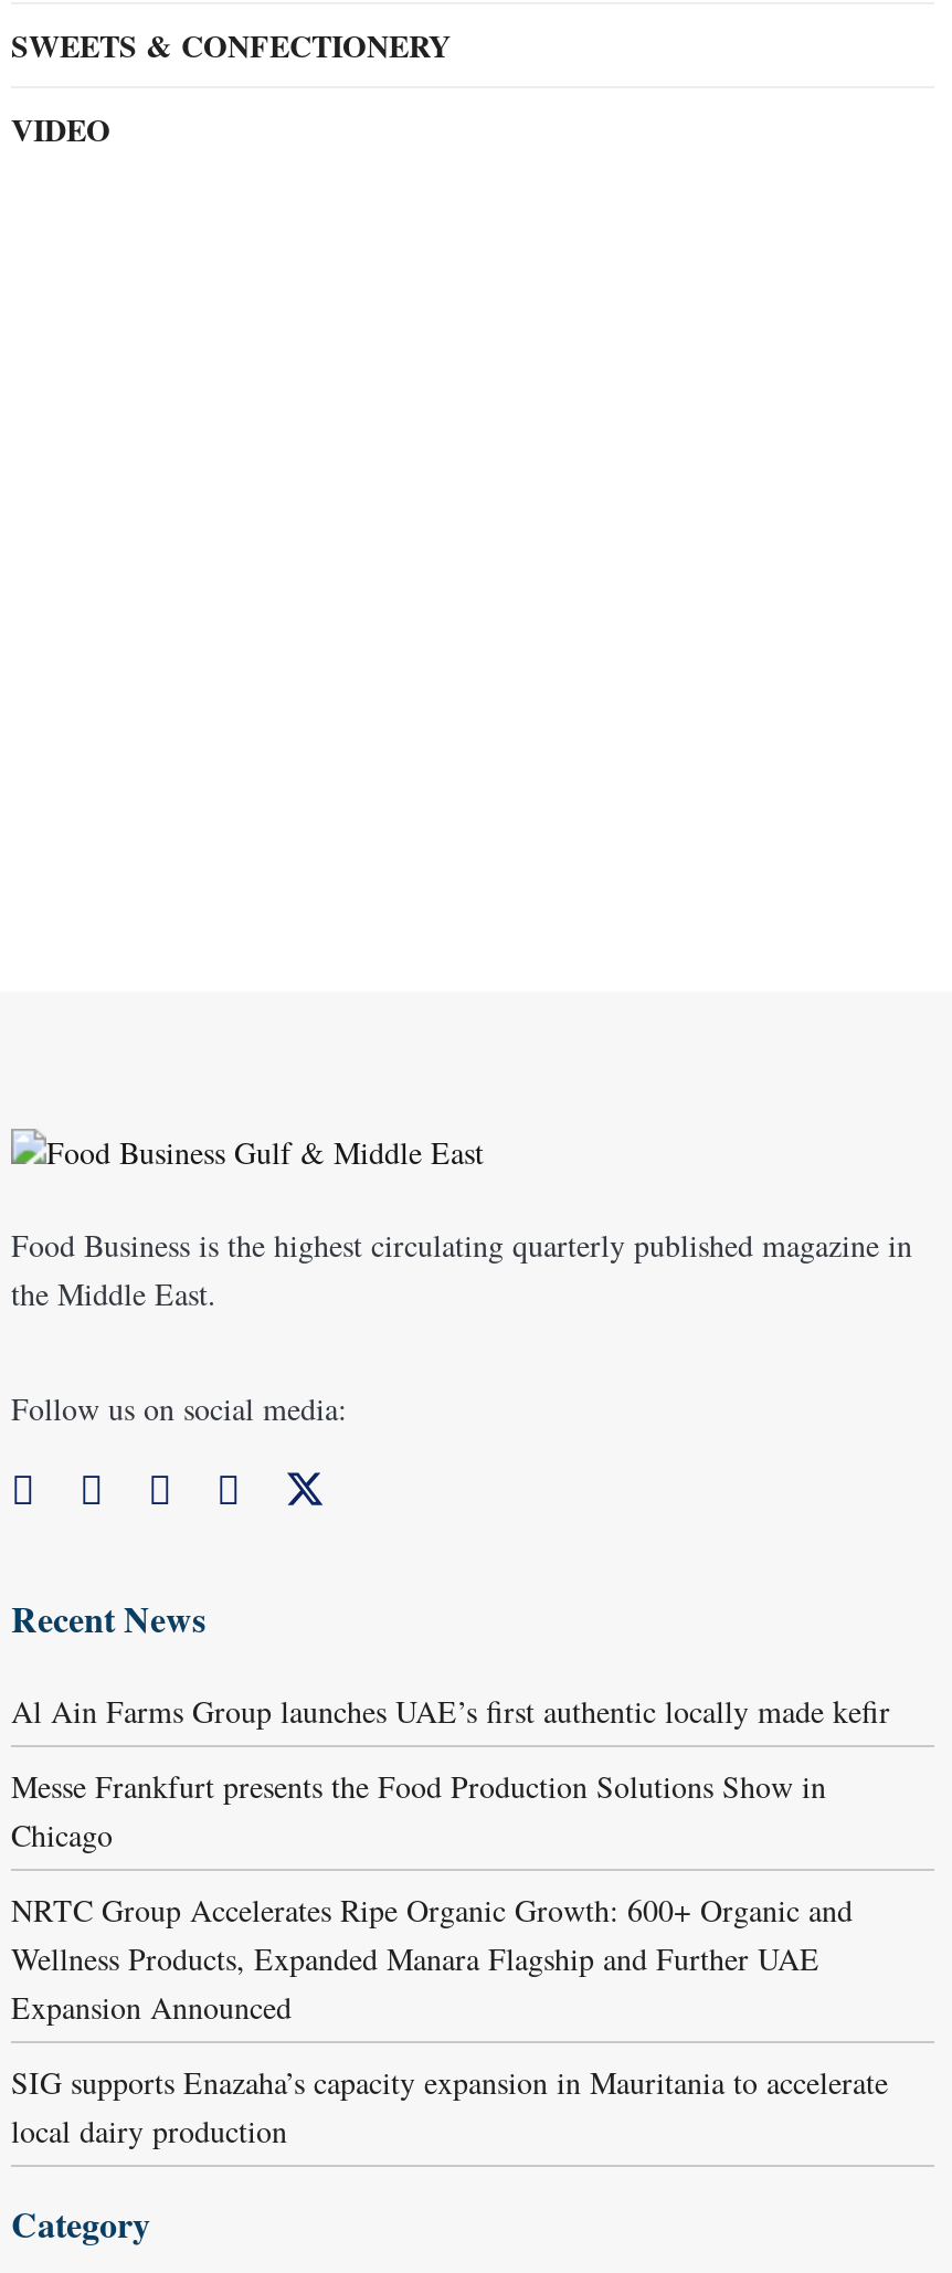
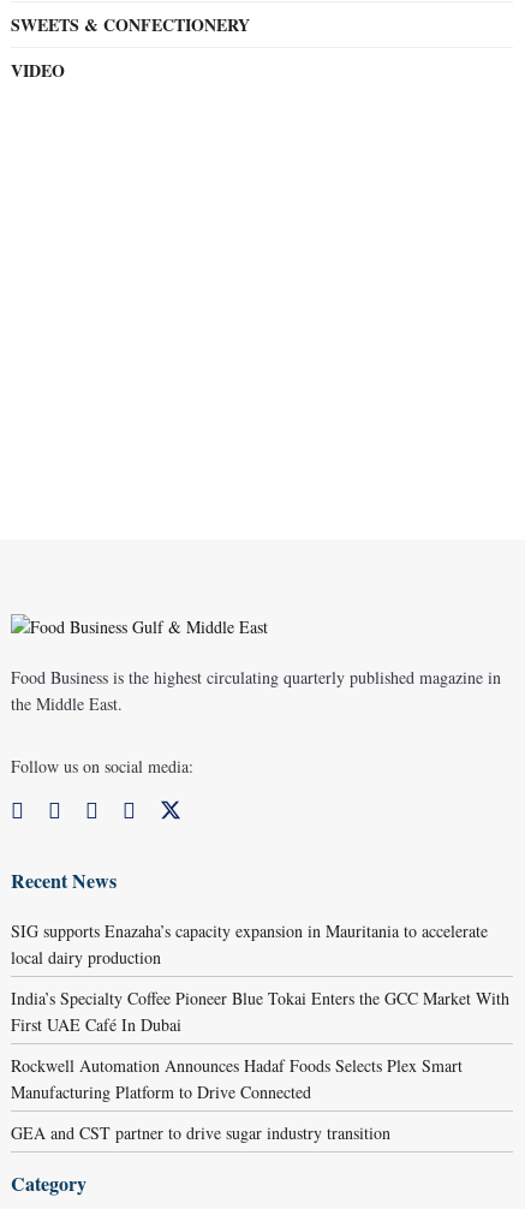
[11,1690,890,2028] Al Ain Farms Group launches UAE’s first authentic locally made kefir | Messe Frankfurt presents the Food Production Solutions Show in | Chicago | NRTC Group Accelerates Ripe Organic Growth: 600+ Organic and | Wellness Products, Expanded Manara Flagship and Further UAE | Expansion Announced -> none
moved [11,2061,888,2152] -> [11,920,488,969]: SIG supports Enazaha’s capacity expansion in Mauritania to accelerate | local dairy production
none -> [11,987,509,1144] India’s Specialty Coffee Pioneer Blue Tokai Enters the GCC Market With | First UAE Café In Dubai | Rockwell Automation Announces Hadaf Foods Selects Plex Smart | Manufacturing Platform to Drive Connected | GEA and CST partner to drive sugar industry transition

